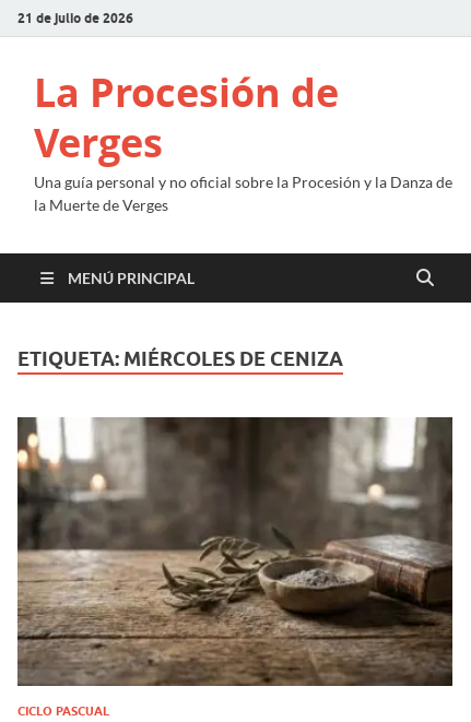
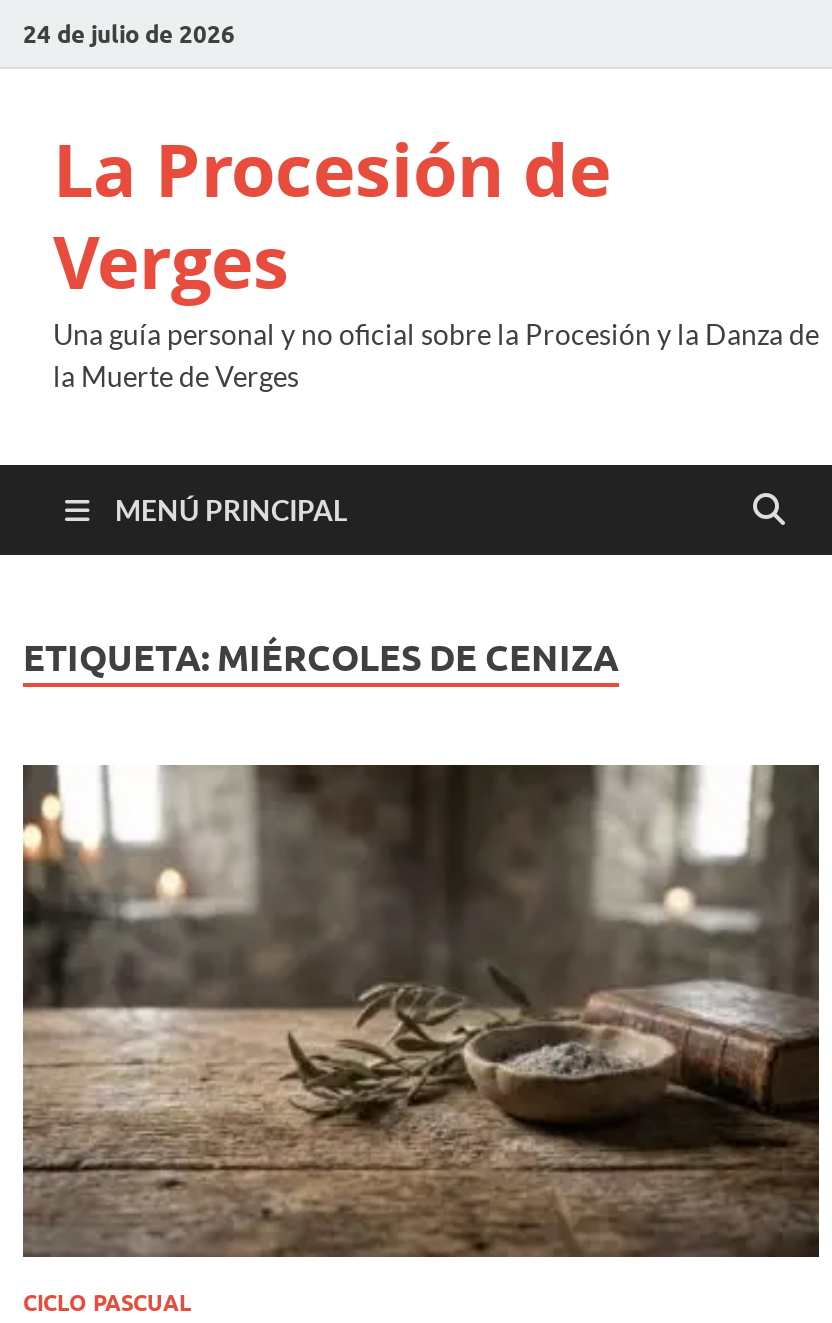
[17,9,133,26] 21 de julio de 2026 -> [23,18,235,48] 24 de julio de 2026

